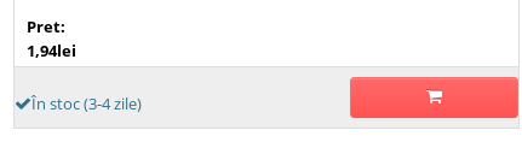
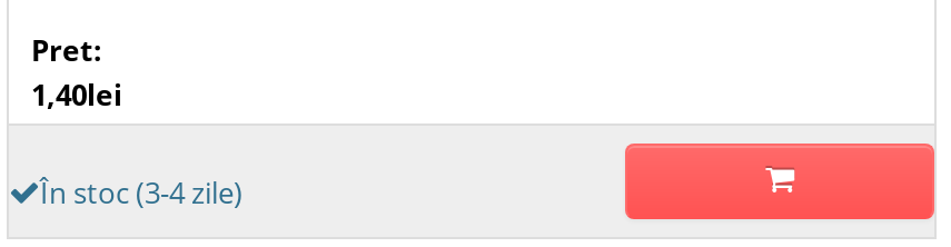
[27,39,76,61] 1,94lei -> [31,74,122,114] 1,40lei

